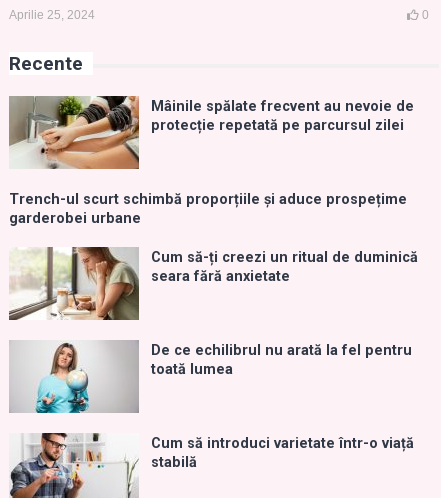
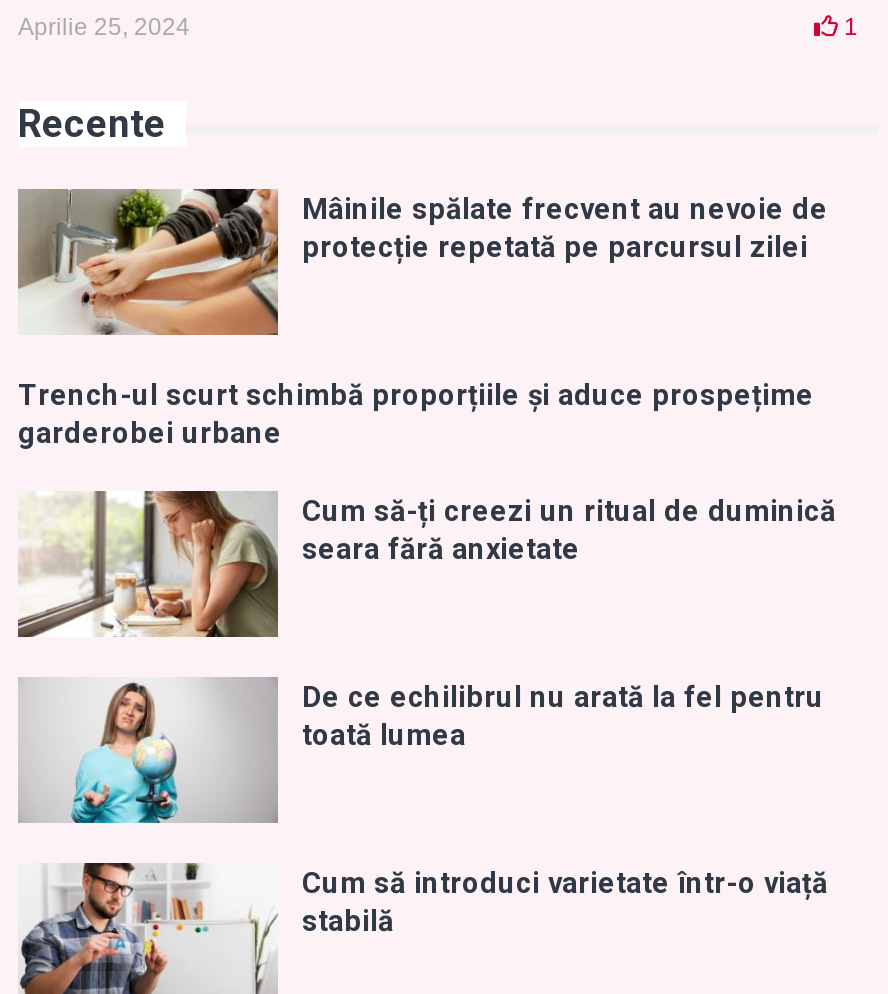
[422,8,429,22] 0 -> [844,13,858,41] 1

